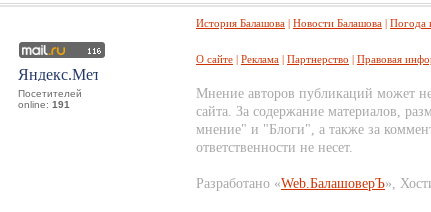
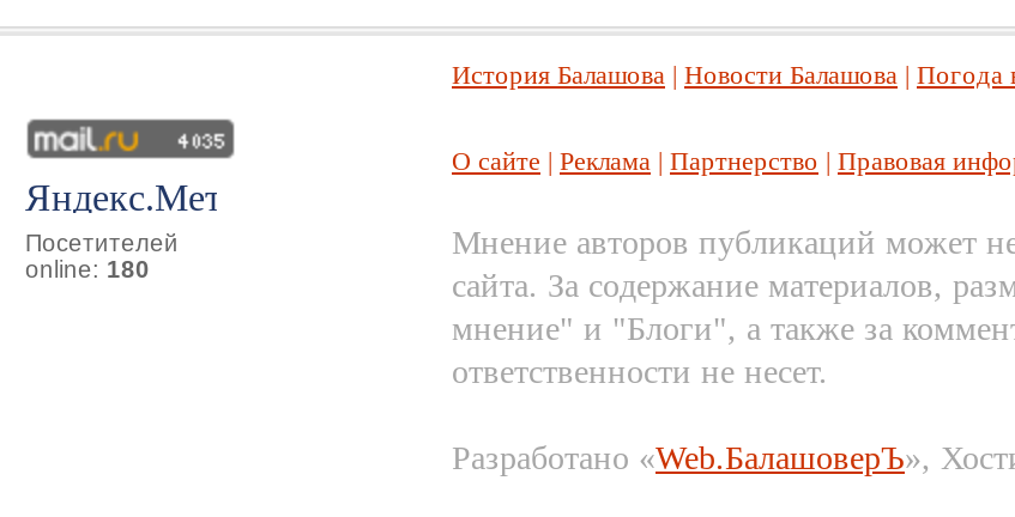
[18,99,70,110] online: 191 -> [25,256,150,282] online: 180

